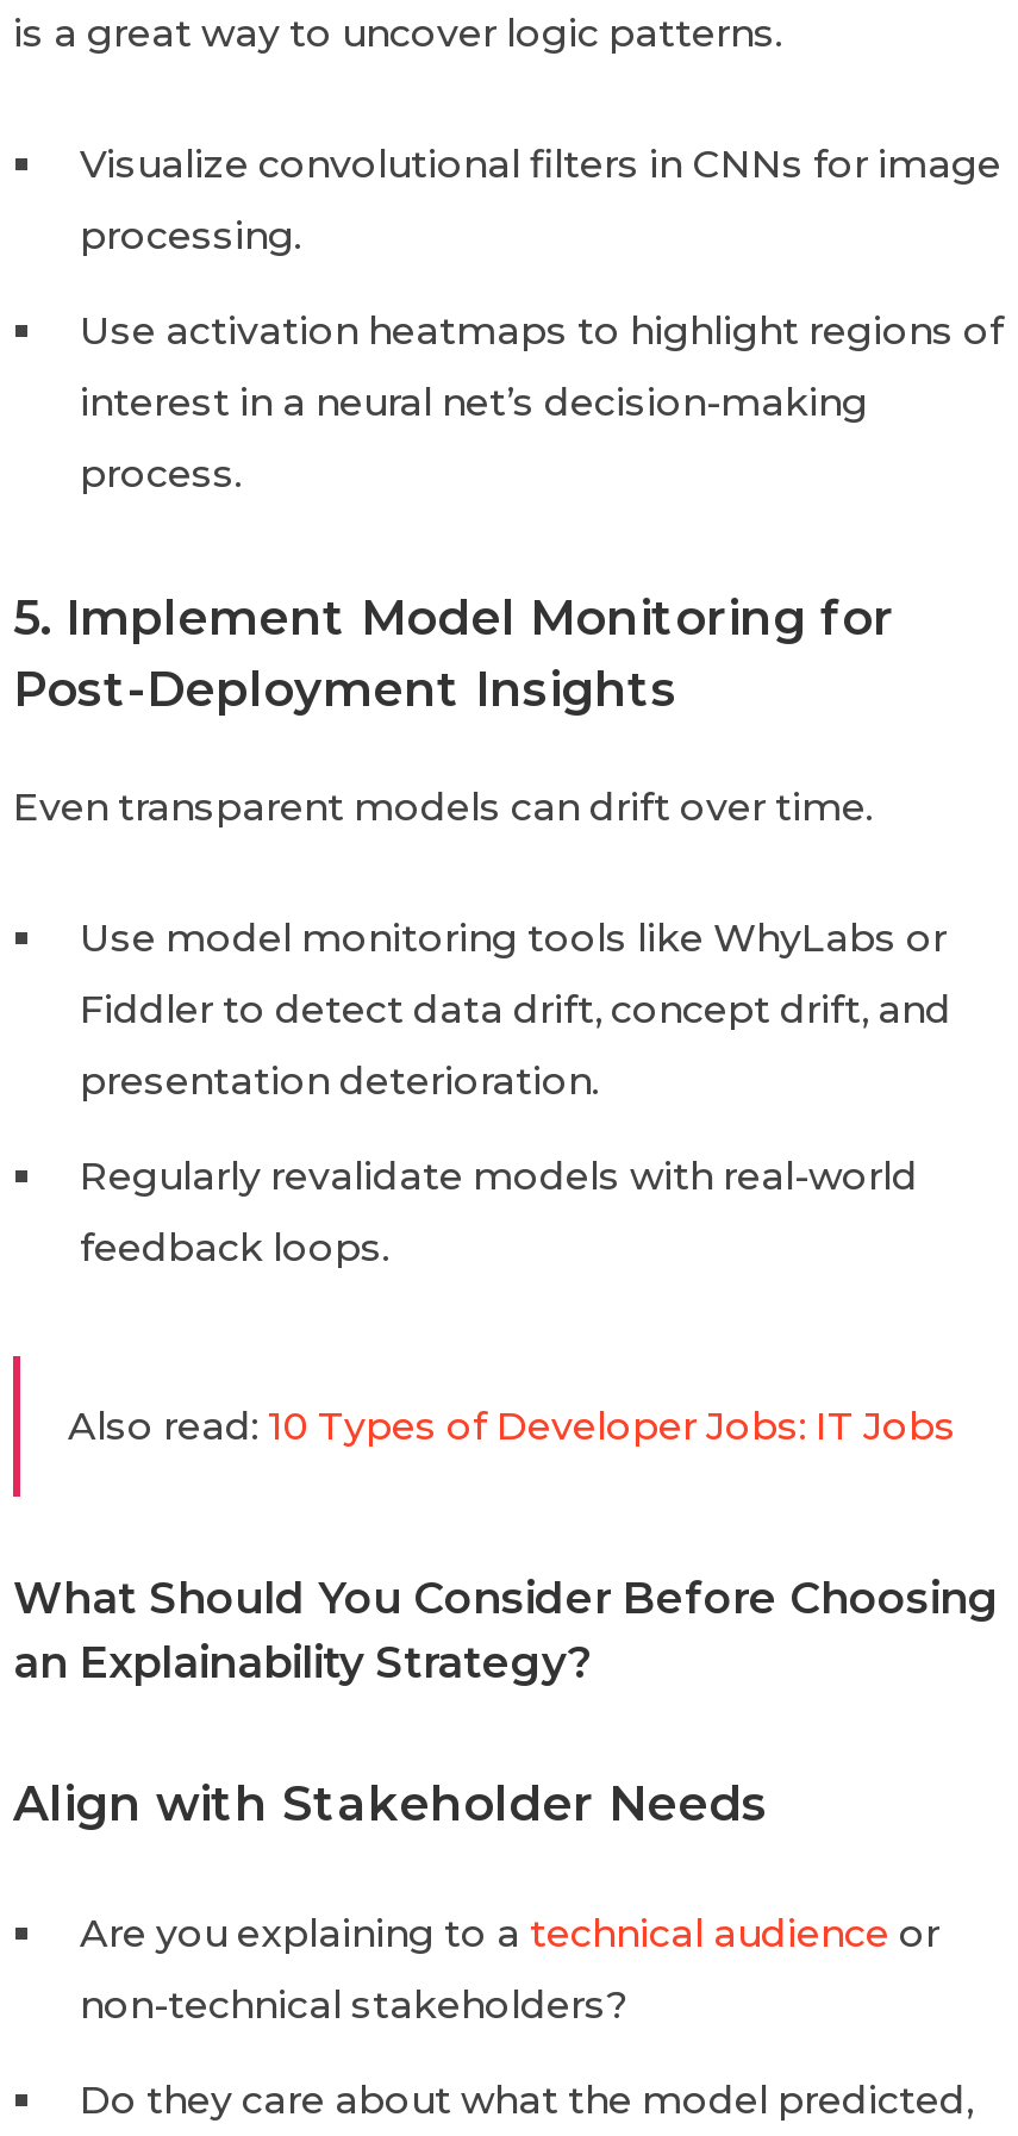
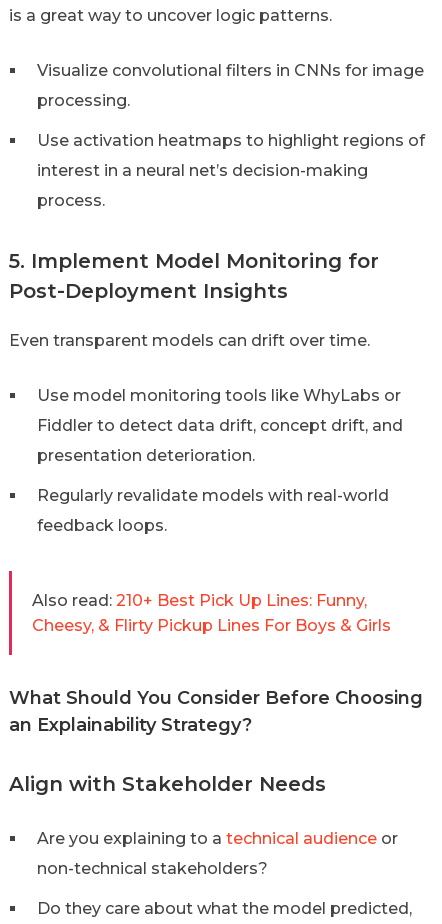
[68,1404,956,1449] Also read: 10 Types of Developer Jobs: IT Jobs -> [32,591,391,635] Also read: 210+ Best Pick Up Lines: Funny, | Cheesy, & Flirty Pickup Lines For Boys & Girls

